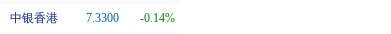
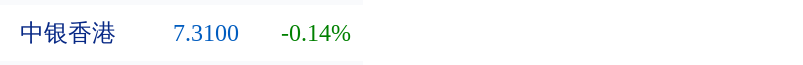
[86,11,175,25] 7.3300 -0.14% -> [173,19,351,47] 7.3100 -0.14%

